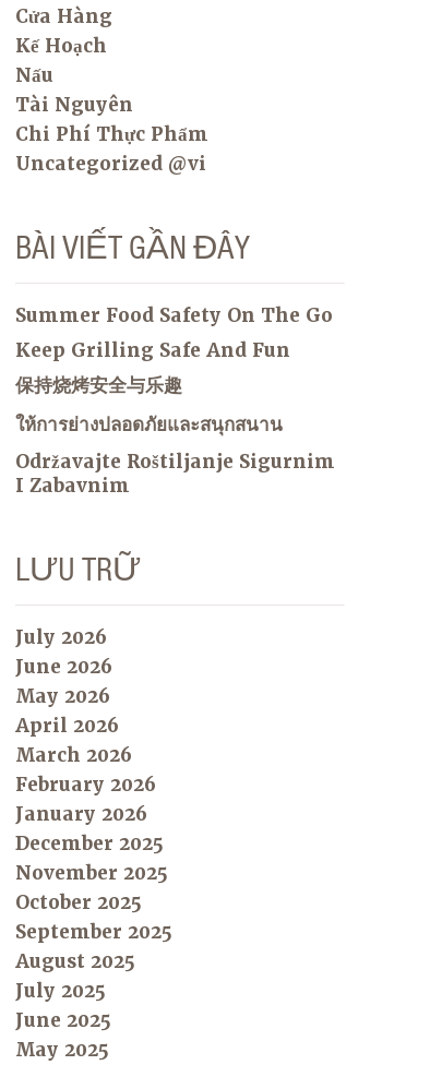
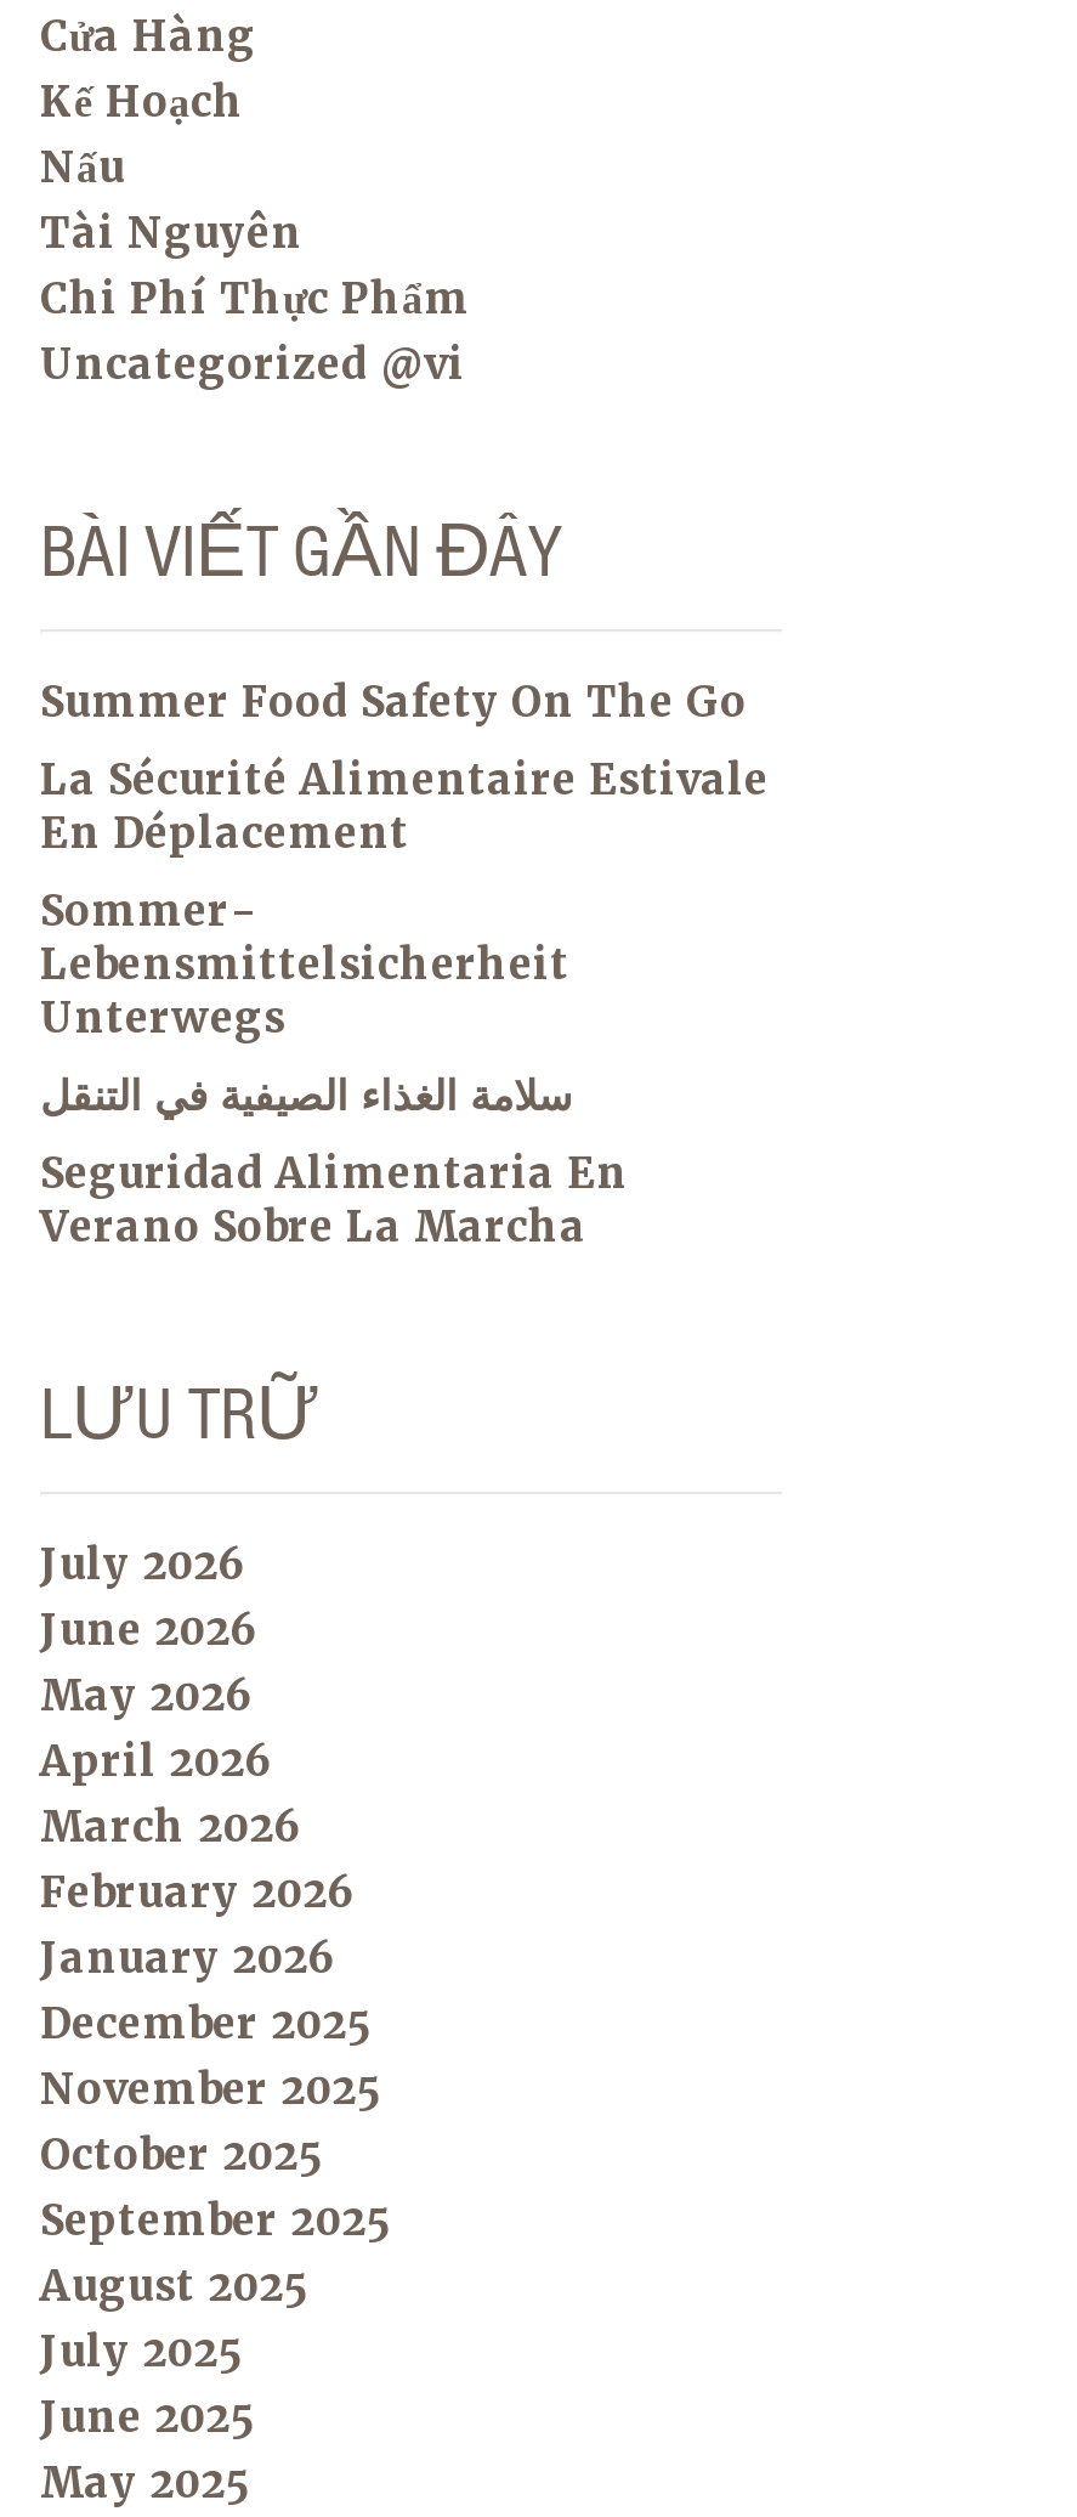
[15,338,290,362] Keep Grilling Safe And Fun -> [40,753,769,860] La Sécurité Alimentaire Estivale | En Déplacement
[15,373,182,397] 保持烧烤安全与乐趣 -> [40,884,569,1044] Sommer- | Lebensmittelsicherheit | Unterwegs
[15,412,283,436] ให้การย่างปลอดภัยและสนุกสนาน -> [40,1069,572,1122] سلامة الغذاء الصيفية في التنقل
[15,449,335,497] Održavajte Roštiljanje Sigurnim | I Zabavnim -> [40,1146,628,1253] Seguridad Alimentaria En | Verano Sobre La Marcha

